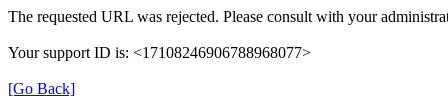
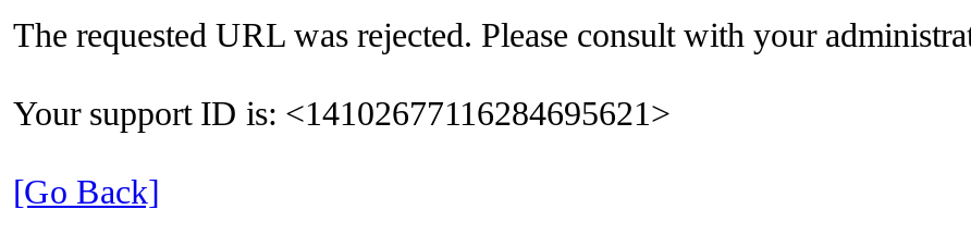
[8,44,311,61] Your support ID is: <17108246906788968077> -> [13,95,671,132] Your support ID is: <14102677116284695621>

